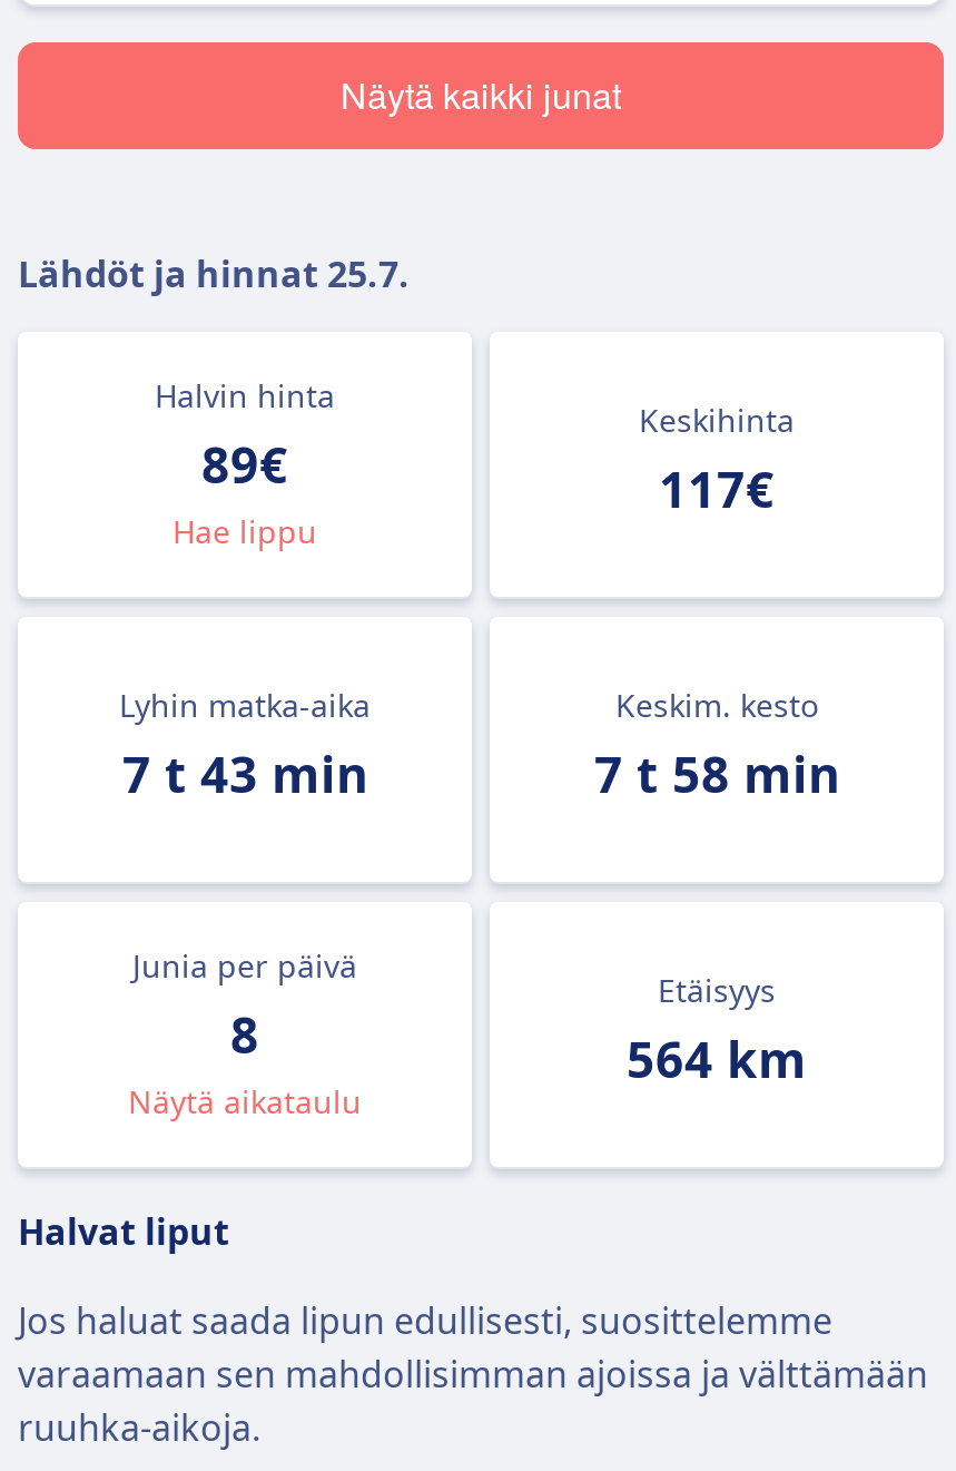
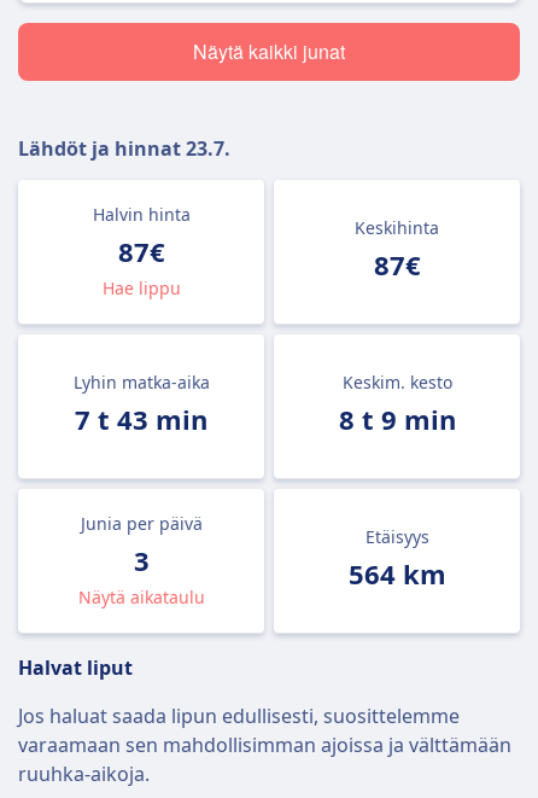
[18,249,410,298] Lähdöt ja hinnat 25.7. -> [18,135,230,162] Lähdöt ja hinnat 23.7.
[201,430,288,497] 89€ -> [118,233,165,269] 87€
[659,454,775,521] 117€ -> [373,246,420,282] 87€
[594,739,839,806] 7 t 58 min -> [338,401,455,437] 8 t 9 min
[230,1000,259,1067] 8 -> [133,542,149,578] 3

